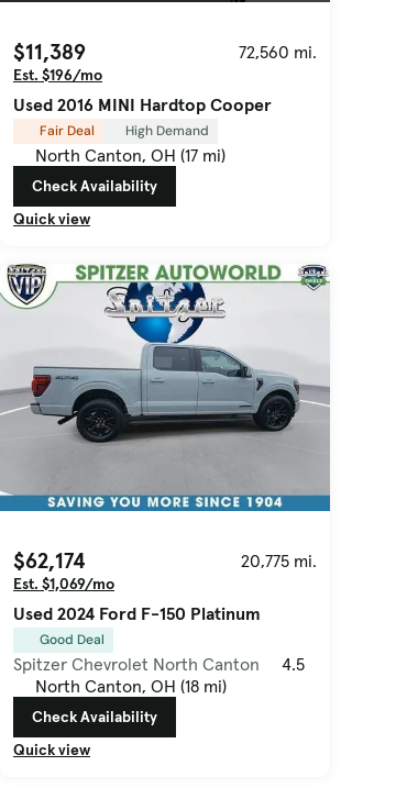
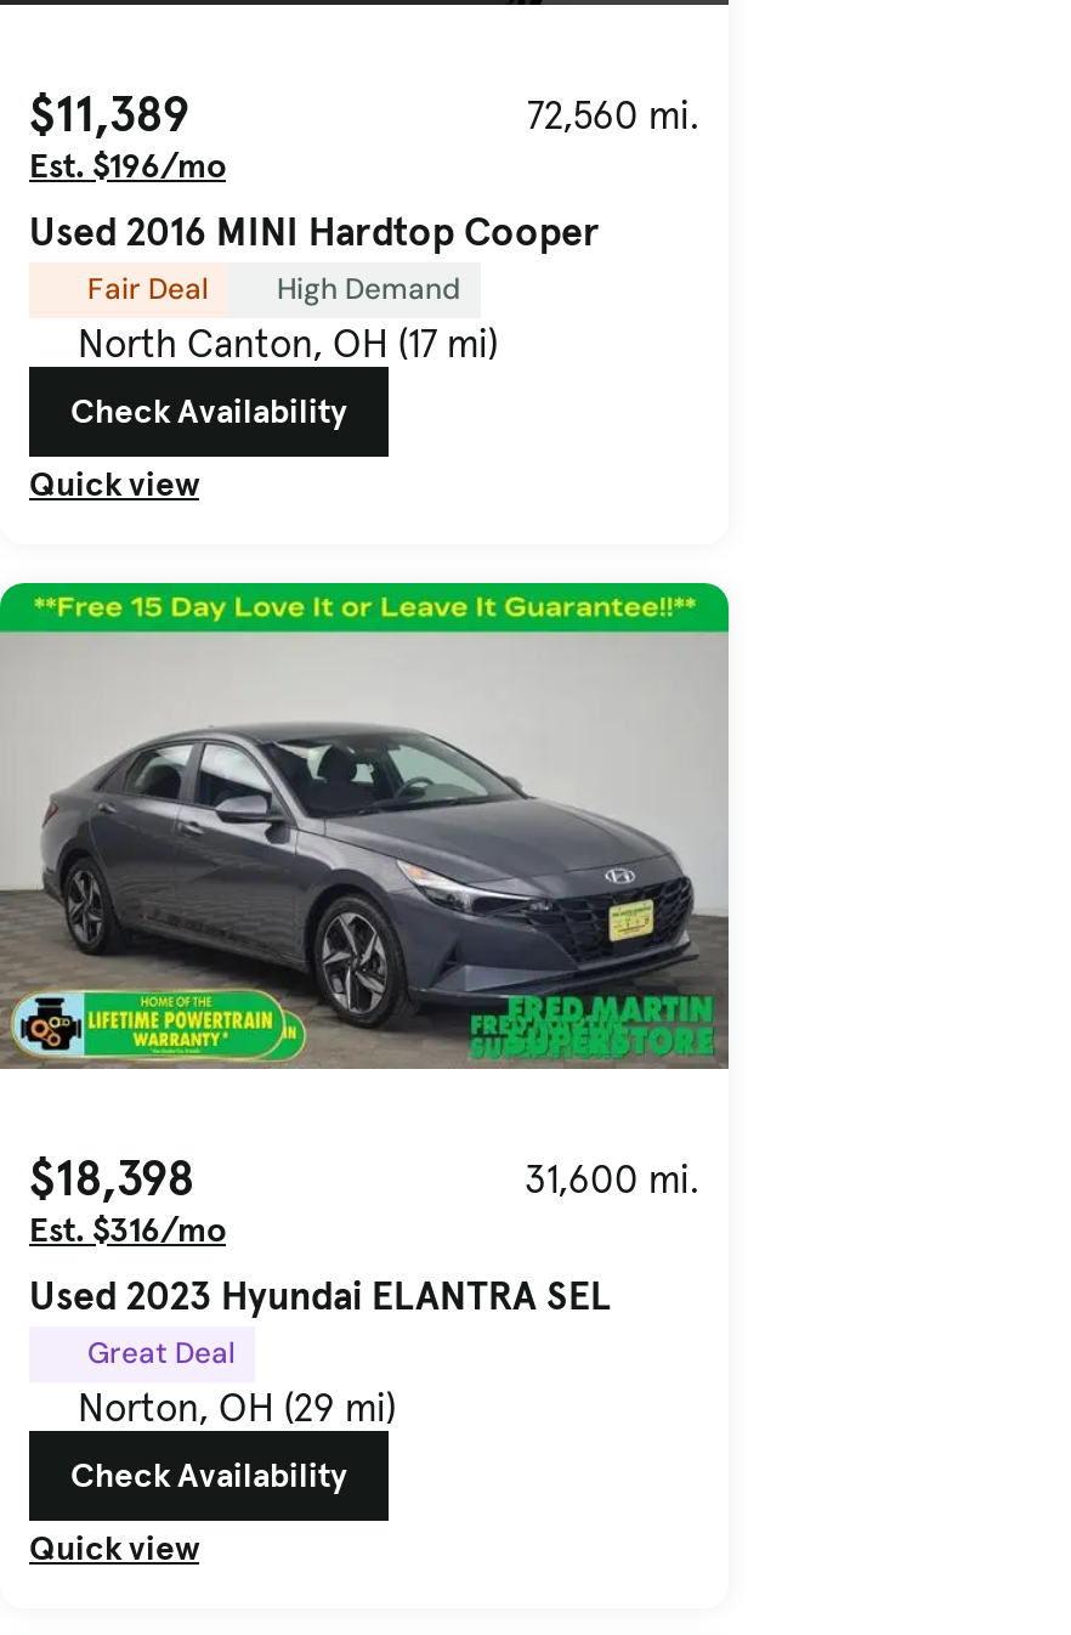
[3,264,331,697] [image] | $62,174 | 20,775 mi. | Est. $1,069/mo | Used 2024 Ford F-150 Platinum | Good Deal | Spitzer Chevrolet North Canton | 4.5 | North Canton, OH (18 mi) -> [7,581,731,1431] [image] | $18,398 | 31,600 mi. | Est. $316/mo | Used 2023 Hyundai ELANTRA SEL | Great Deal | Norton, OH (29 mi)

